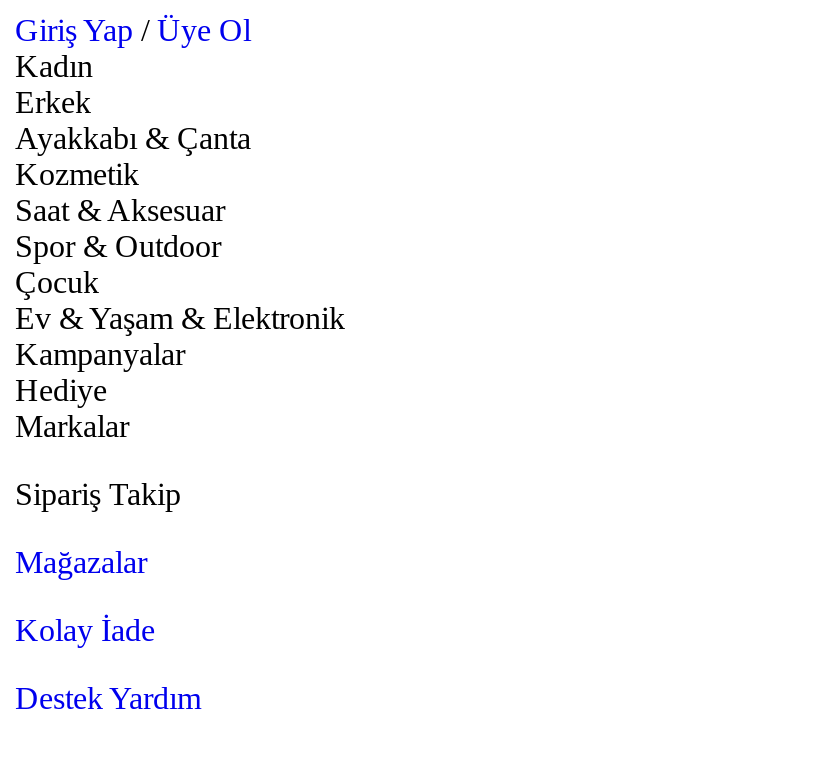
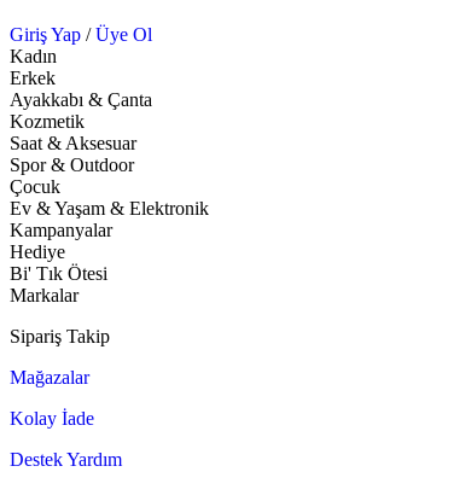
none -> [10,263,107,284] Bi' Tık Ötesi

